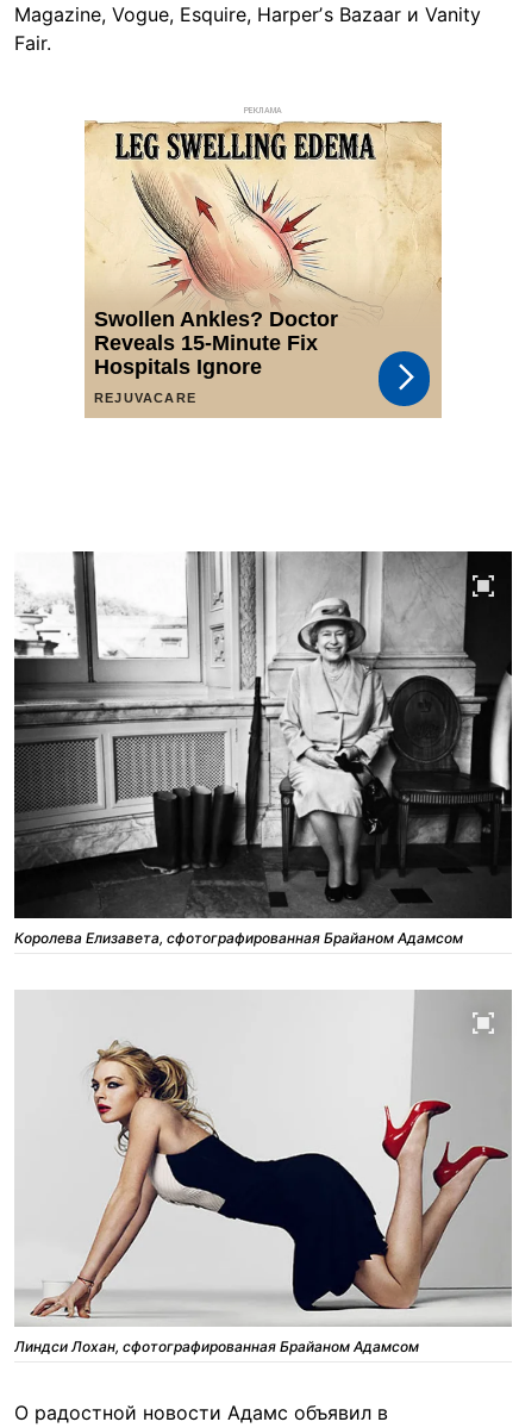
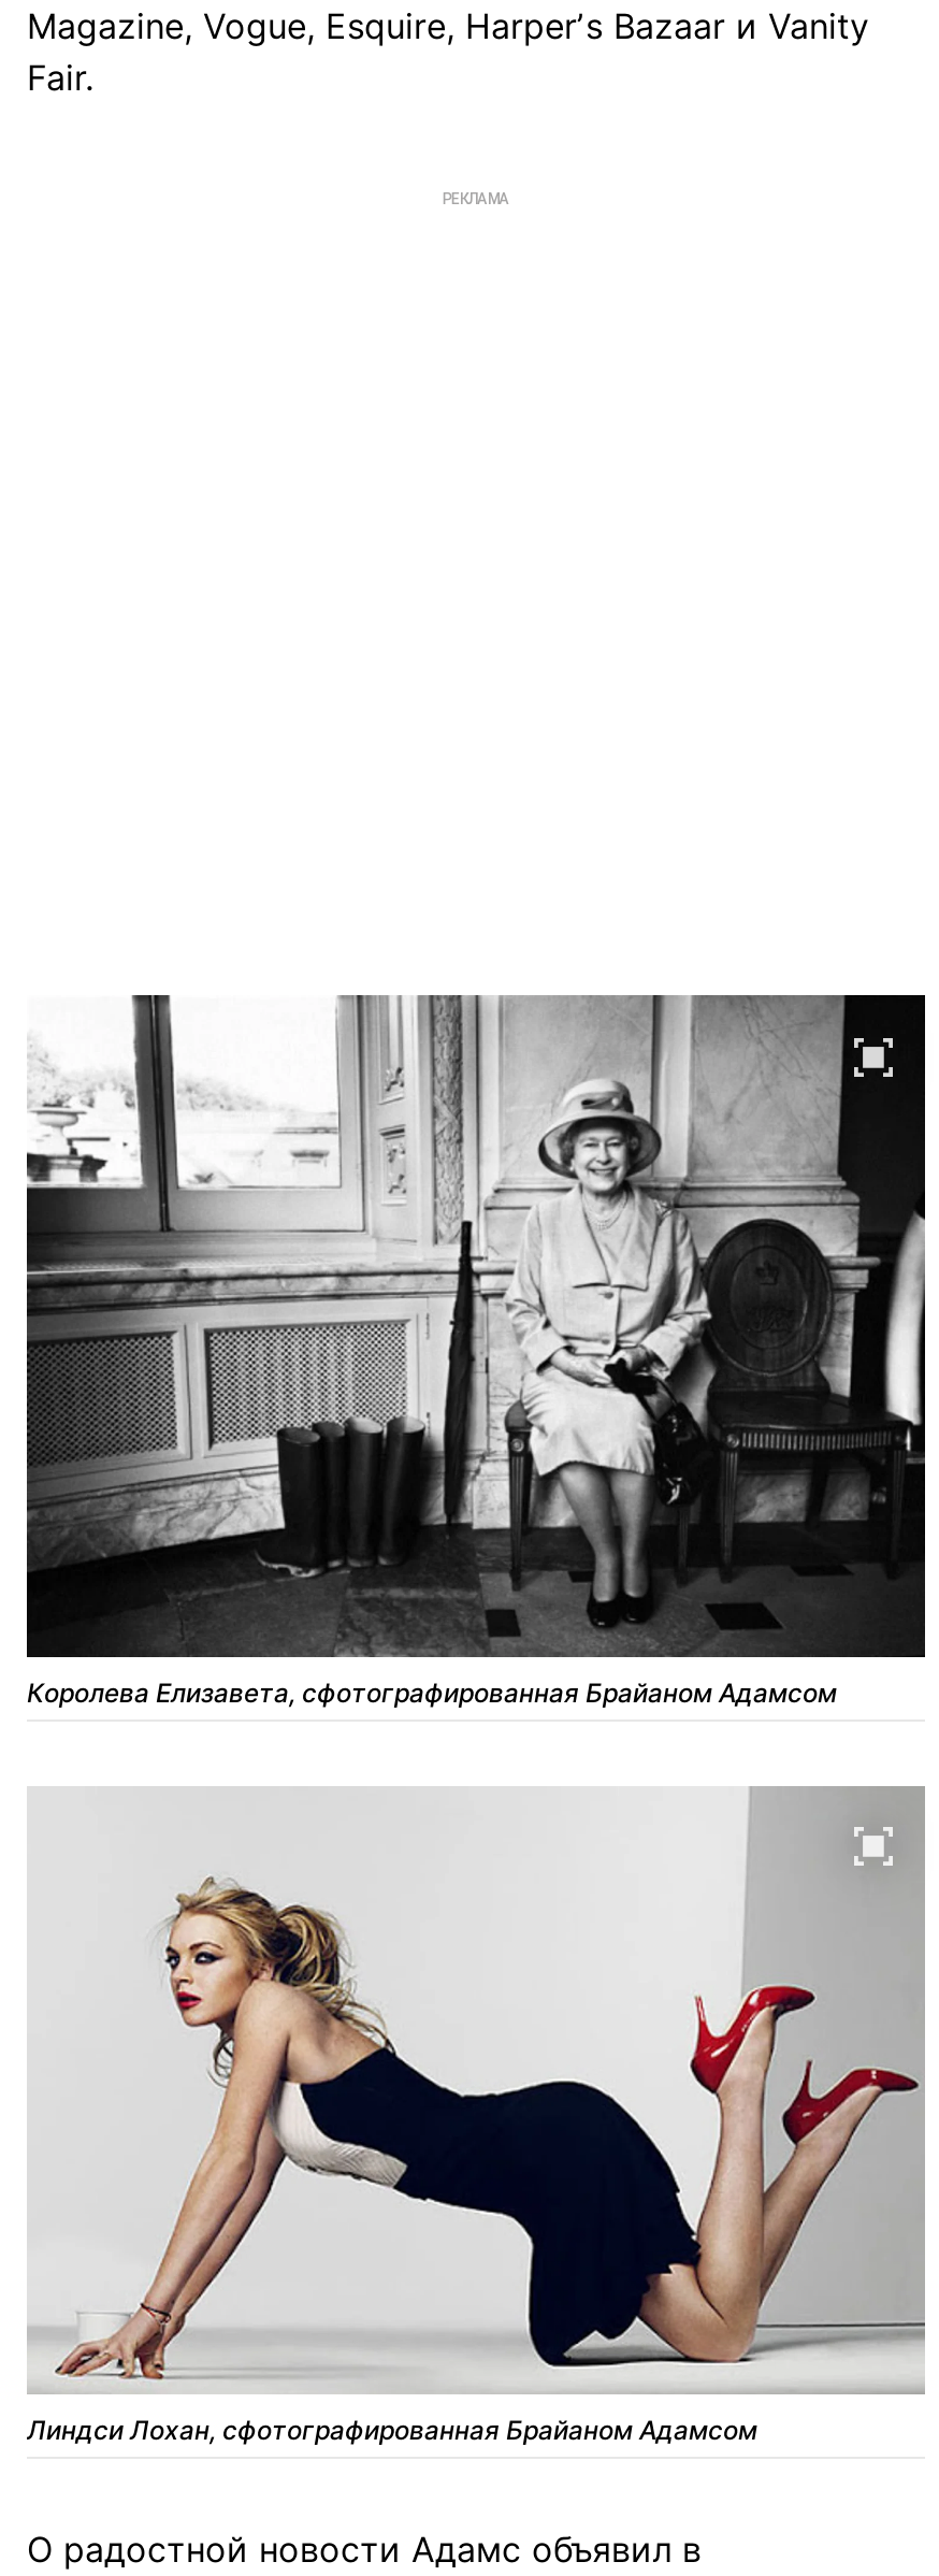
[83,120,443,418] [image] -> none

